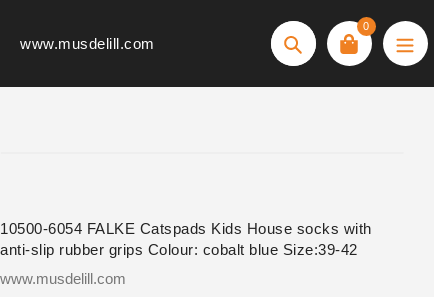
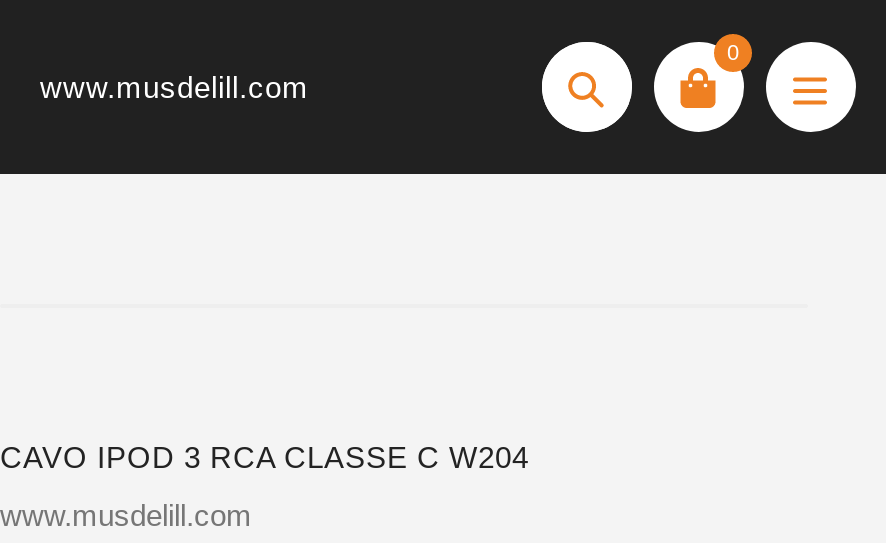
[0,220,371,258] 10500-6054 FALKE Catspads Kids House socks with | anti-slip rubber grips Colour: cobalt blue Size:39-42 -> [0,440,529,474] CAVO IPOD 3 RCA CLASSE C W204

